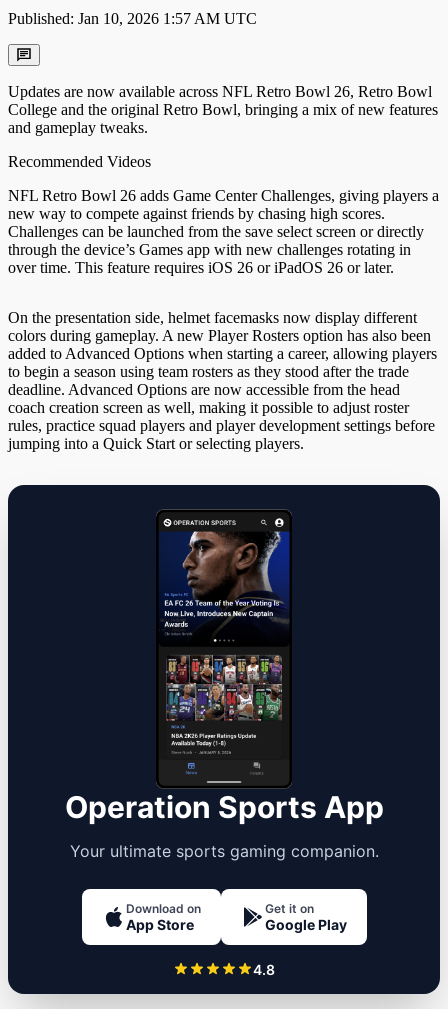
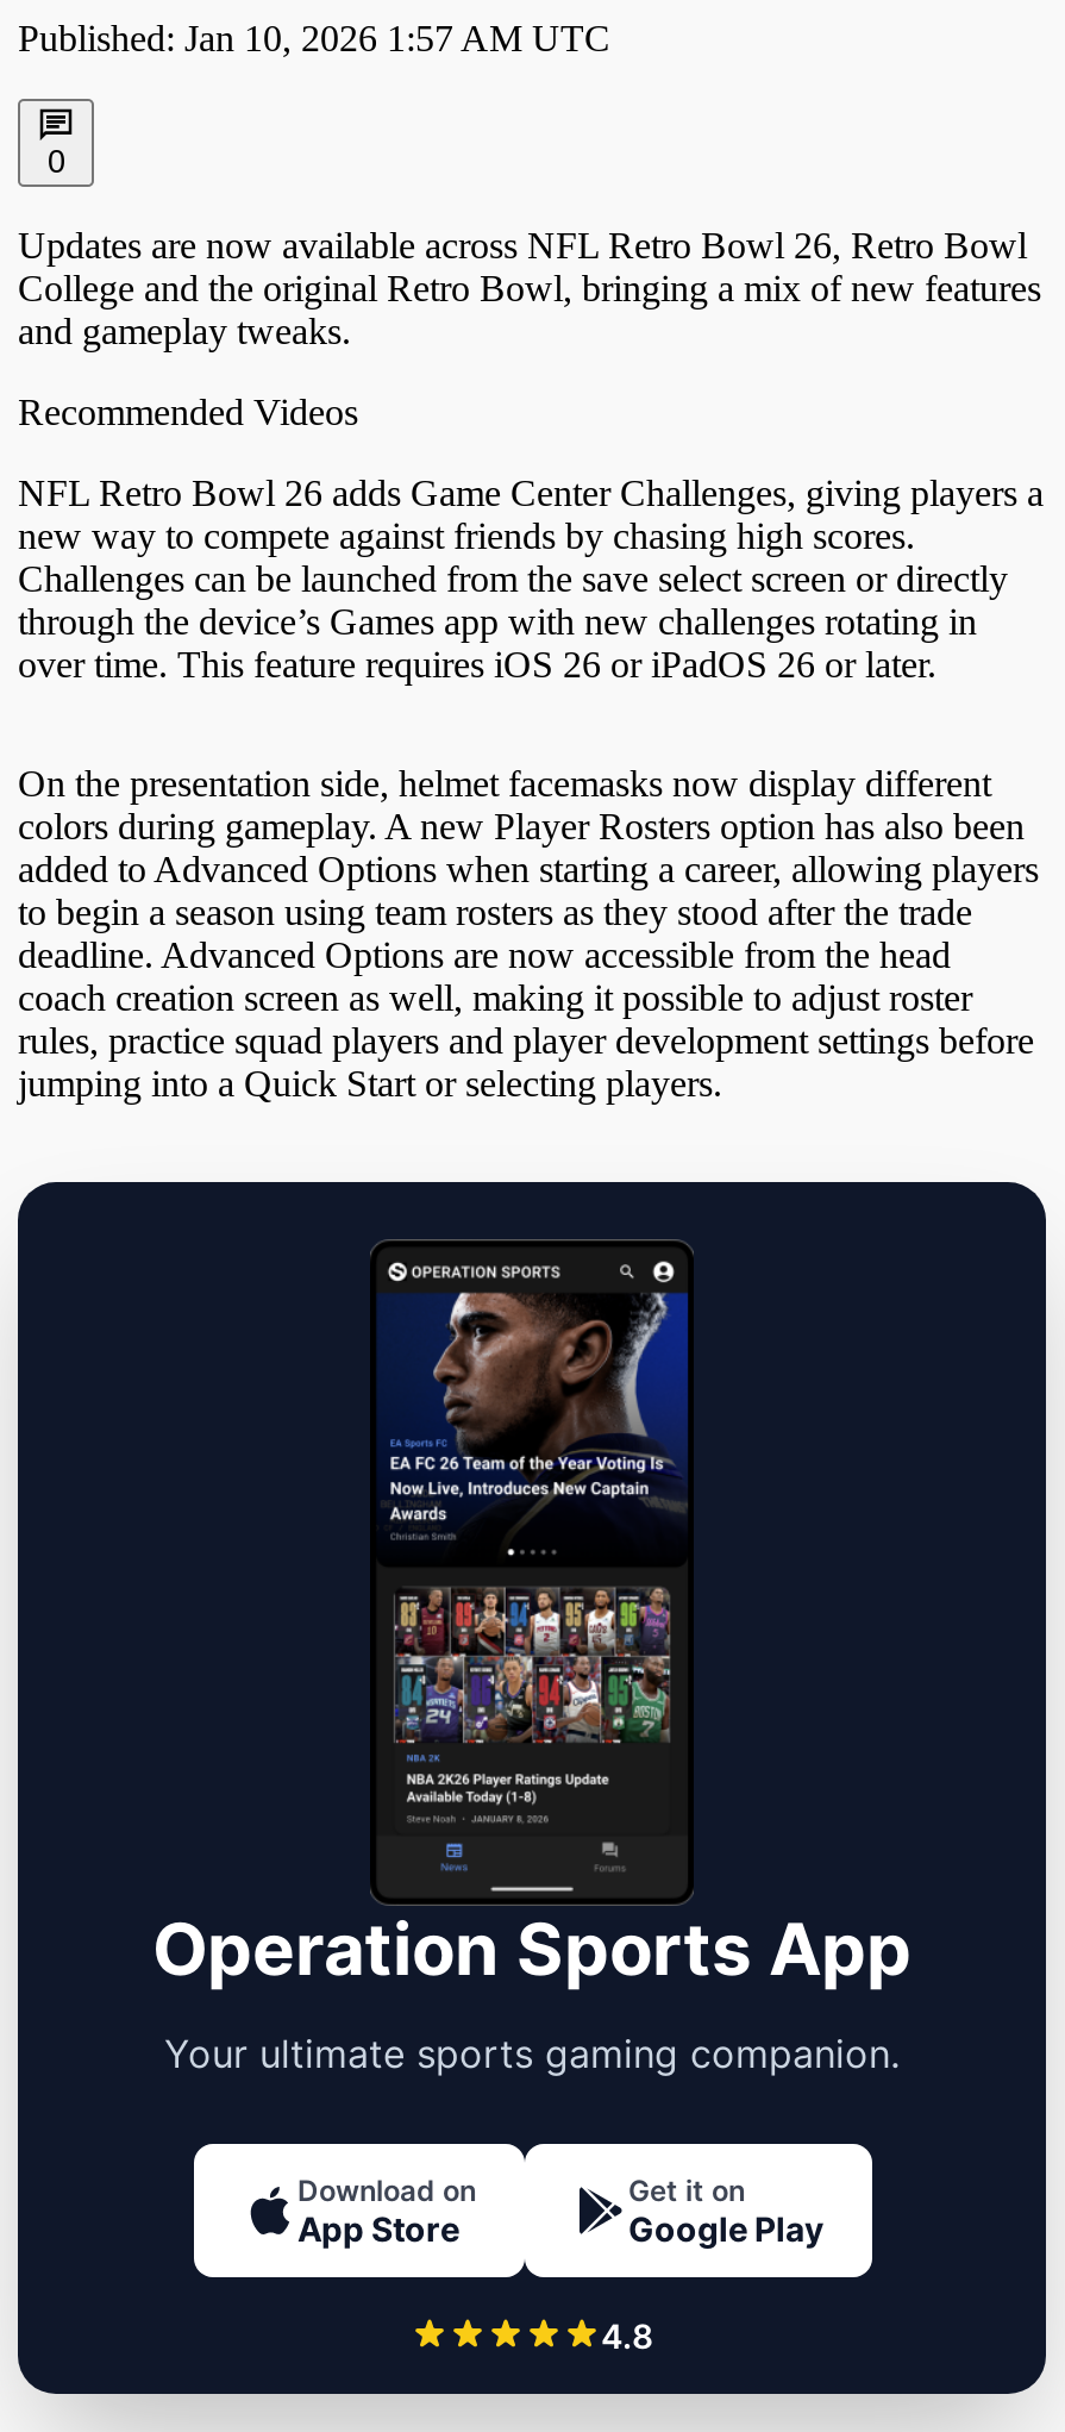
none -> [48,144,64,180] 0

